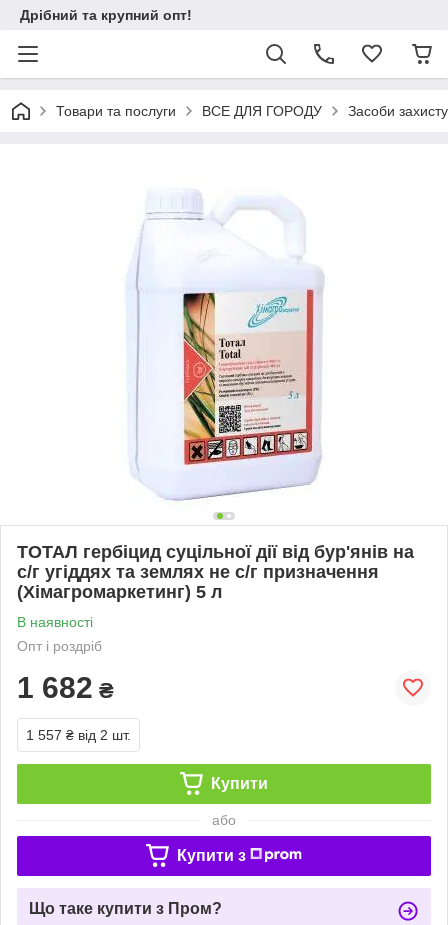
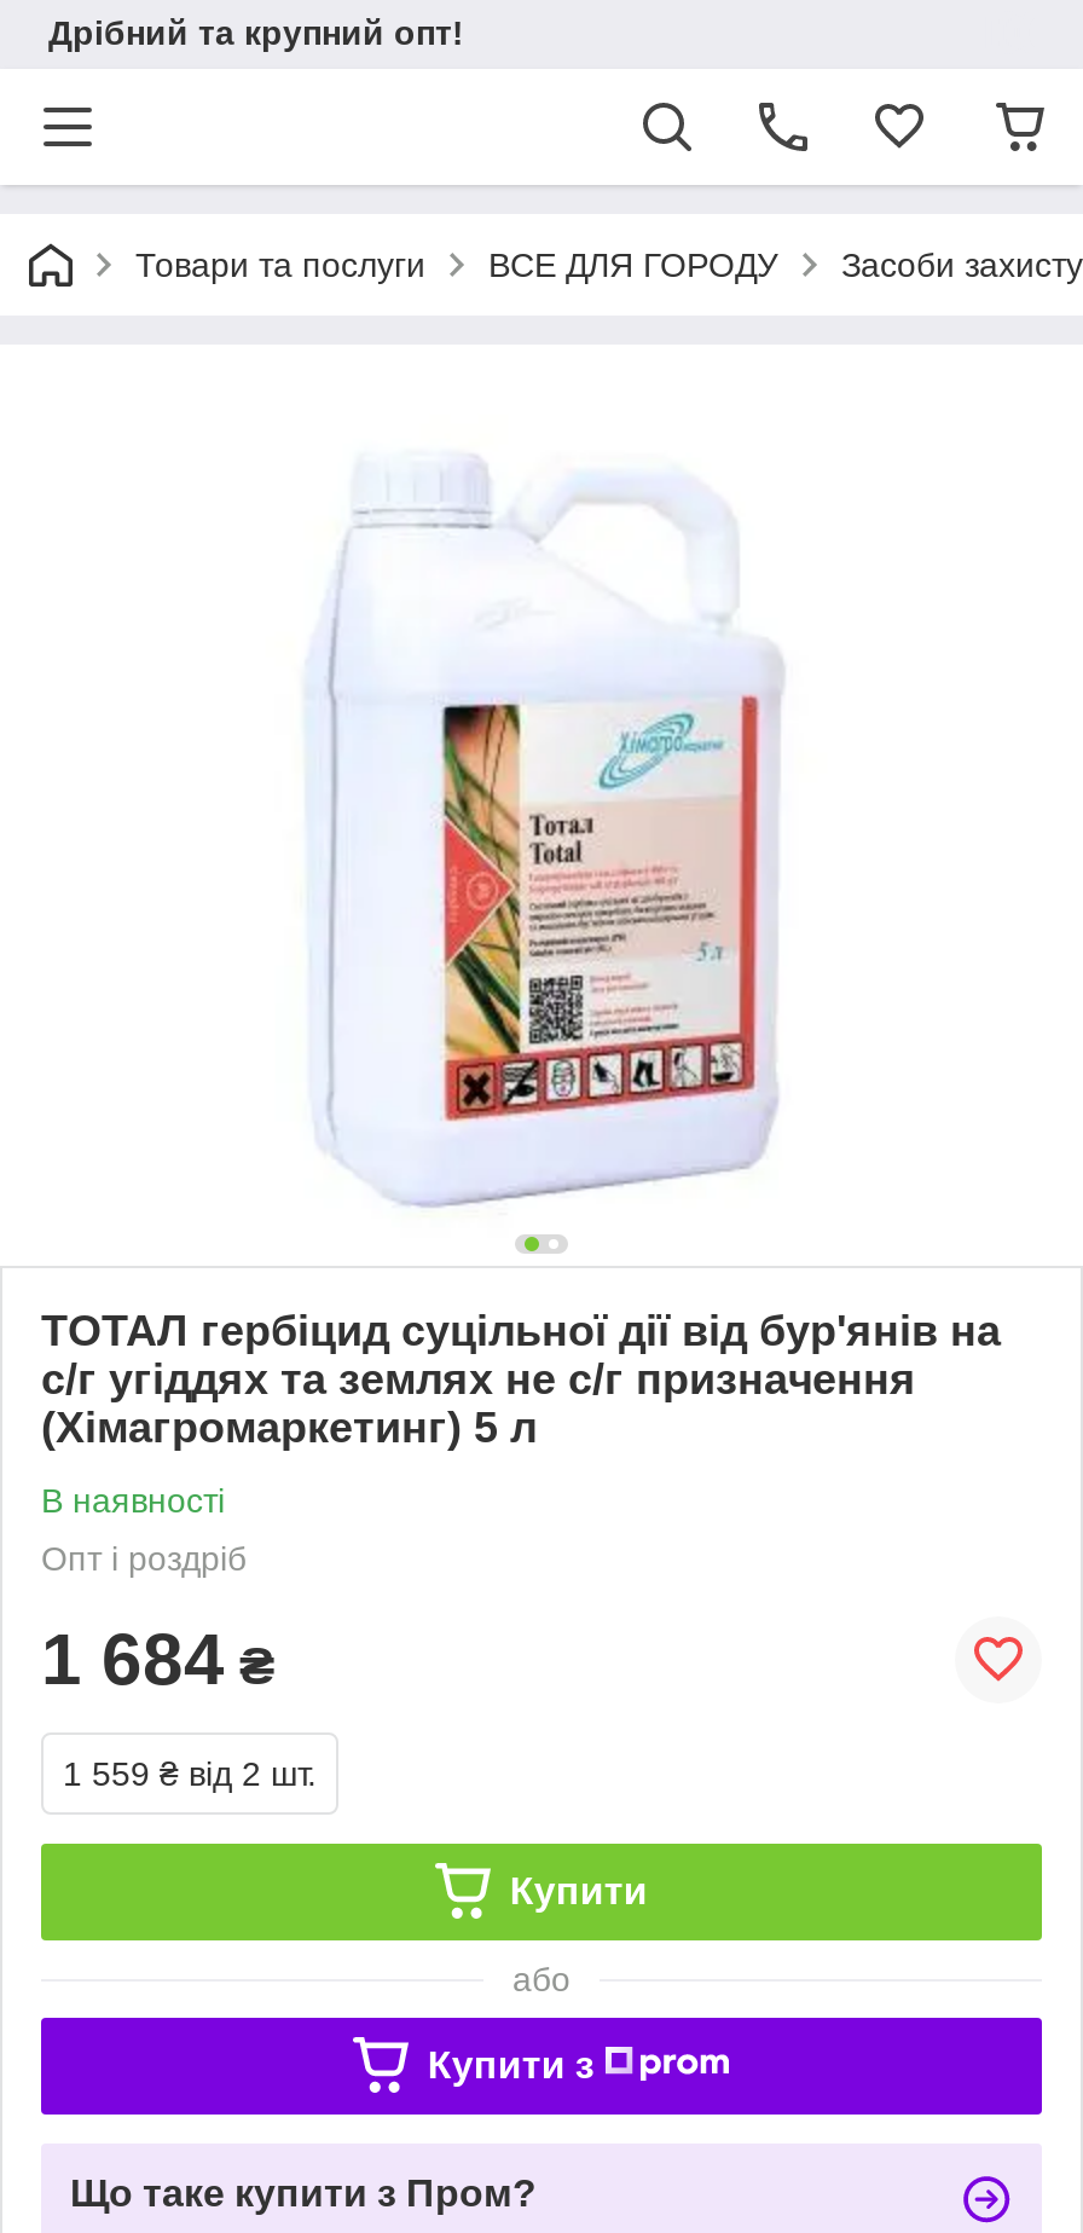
[17,671,114,704] 1 682 ₴ -> [41,1618,276,1698] 1 684 ₴
[26,727,131,743] 1 557 ₴ від 2 шт. -> [63,1754,317,1792] 1 559 ₴ від 2 шт.

